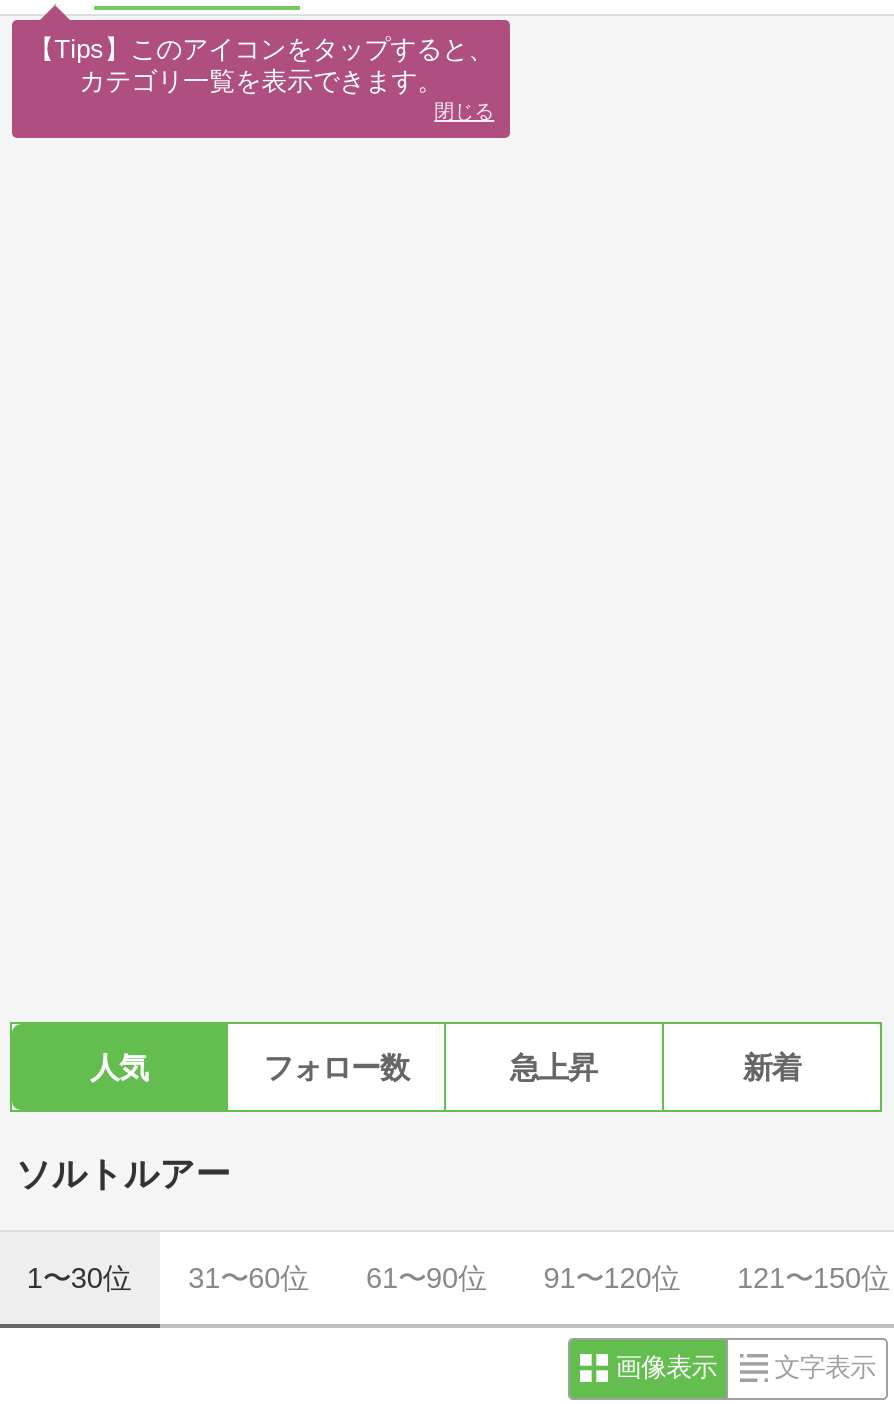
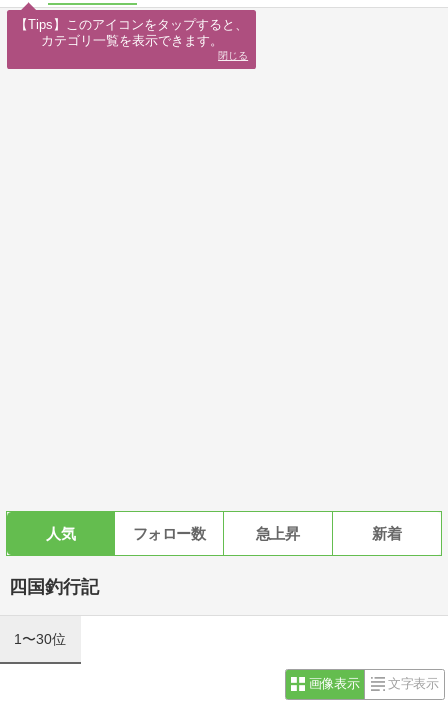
[16,1154,232,1194] ソルトルアー -> [9,577,99,597] 四国釣行記
[188,1261,889,1293] 31〜60位 | 61〜90位 | 91〜120位 | 121〜150位 -> none

